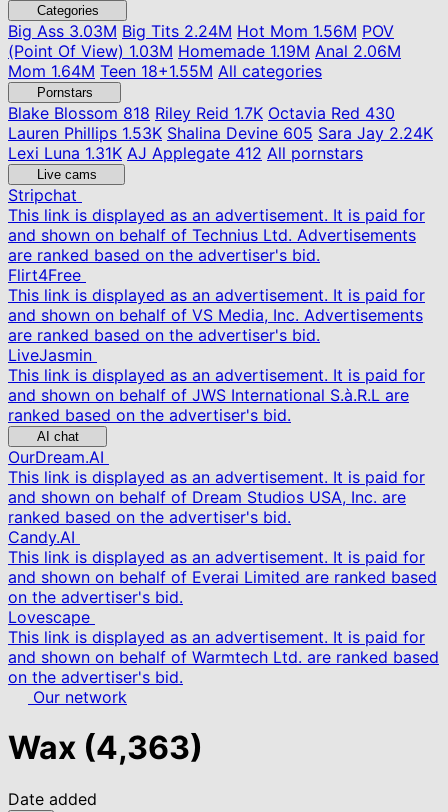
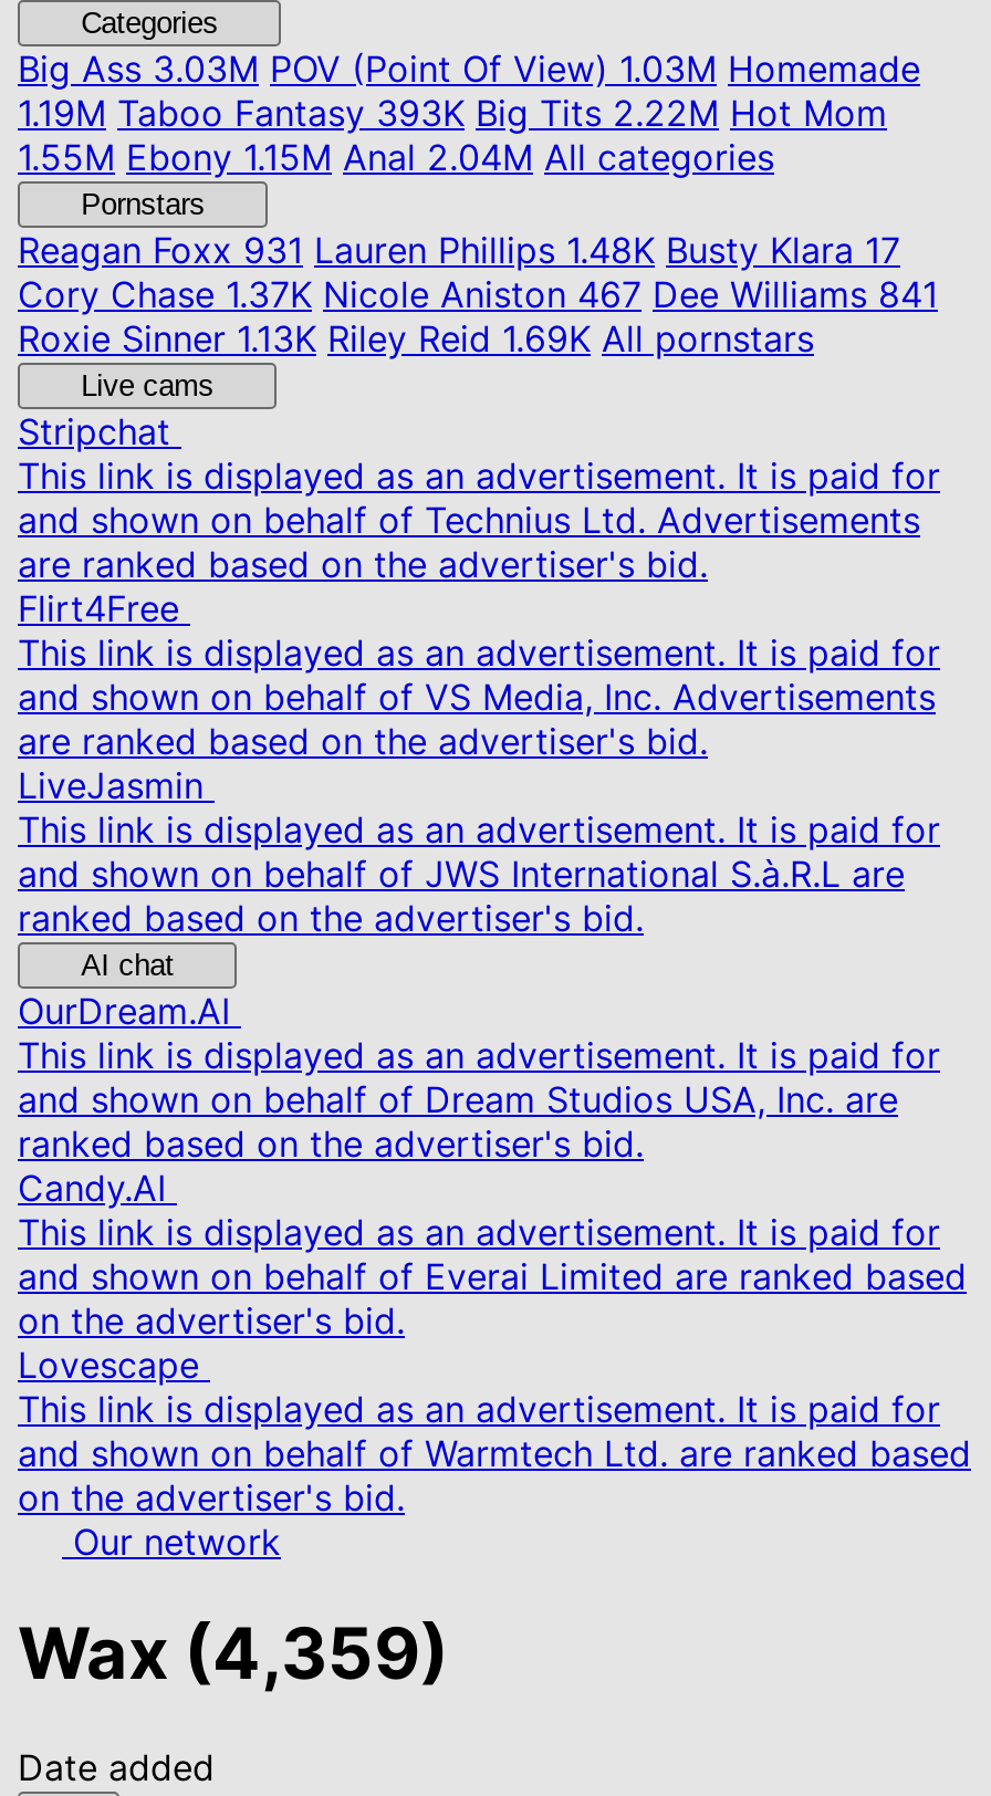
[8,21,401,81] Big Ass3.03M Big Tits 2.24M Hot Mom 1.56M POV | (Point Of View) 1.03M Homemade 1.19M Anal 2.06M | Mom 1.64M Teen 18+1.55M All categories -> [18,46,920,179] Big Ass3.03M POV (Point Of View) 1.03M Homemade | 1.19M Taboo Fantasy 393K Big Tits 2.22M Hot Mom | 1.55M Ebony 1.15M Anal 2.04M All categories
[8,103,433,163] Blake Blossom818 Riley Reid 1.7K Octavia Red 430 | Lauren Phillips 1.53K Shalina Devine 605 Sara Jay 2.24K | Lexi Luna 1.31K AJ Applegate 412 All pornstars -> [18,228,938,361] Reagan Foxx931 Lauren Phillips 1.48K Busty Klara 17 | Cory Chase 1.37K Nicole Aniston 467 Dee Williams 841 | Roxie Sinner 1.13K Riley Reid 1.69K All pornstars
[8,728,203,767] Wax (4,363) -> [18,1611,449,1697] Wax (4,359)

